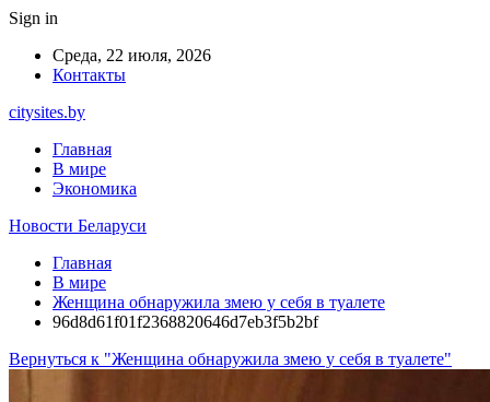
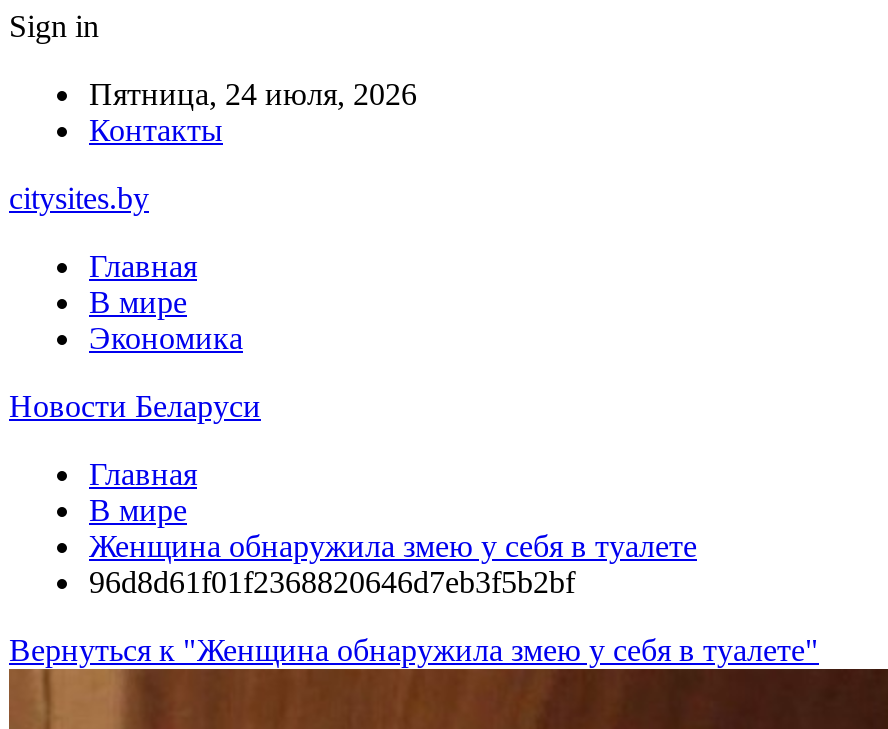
[52,46,211,64] Среда, 22 июля, 2026 -> [89,77,417,111] Пятница, 24 июля, 2026

